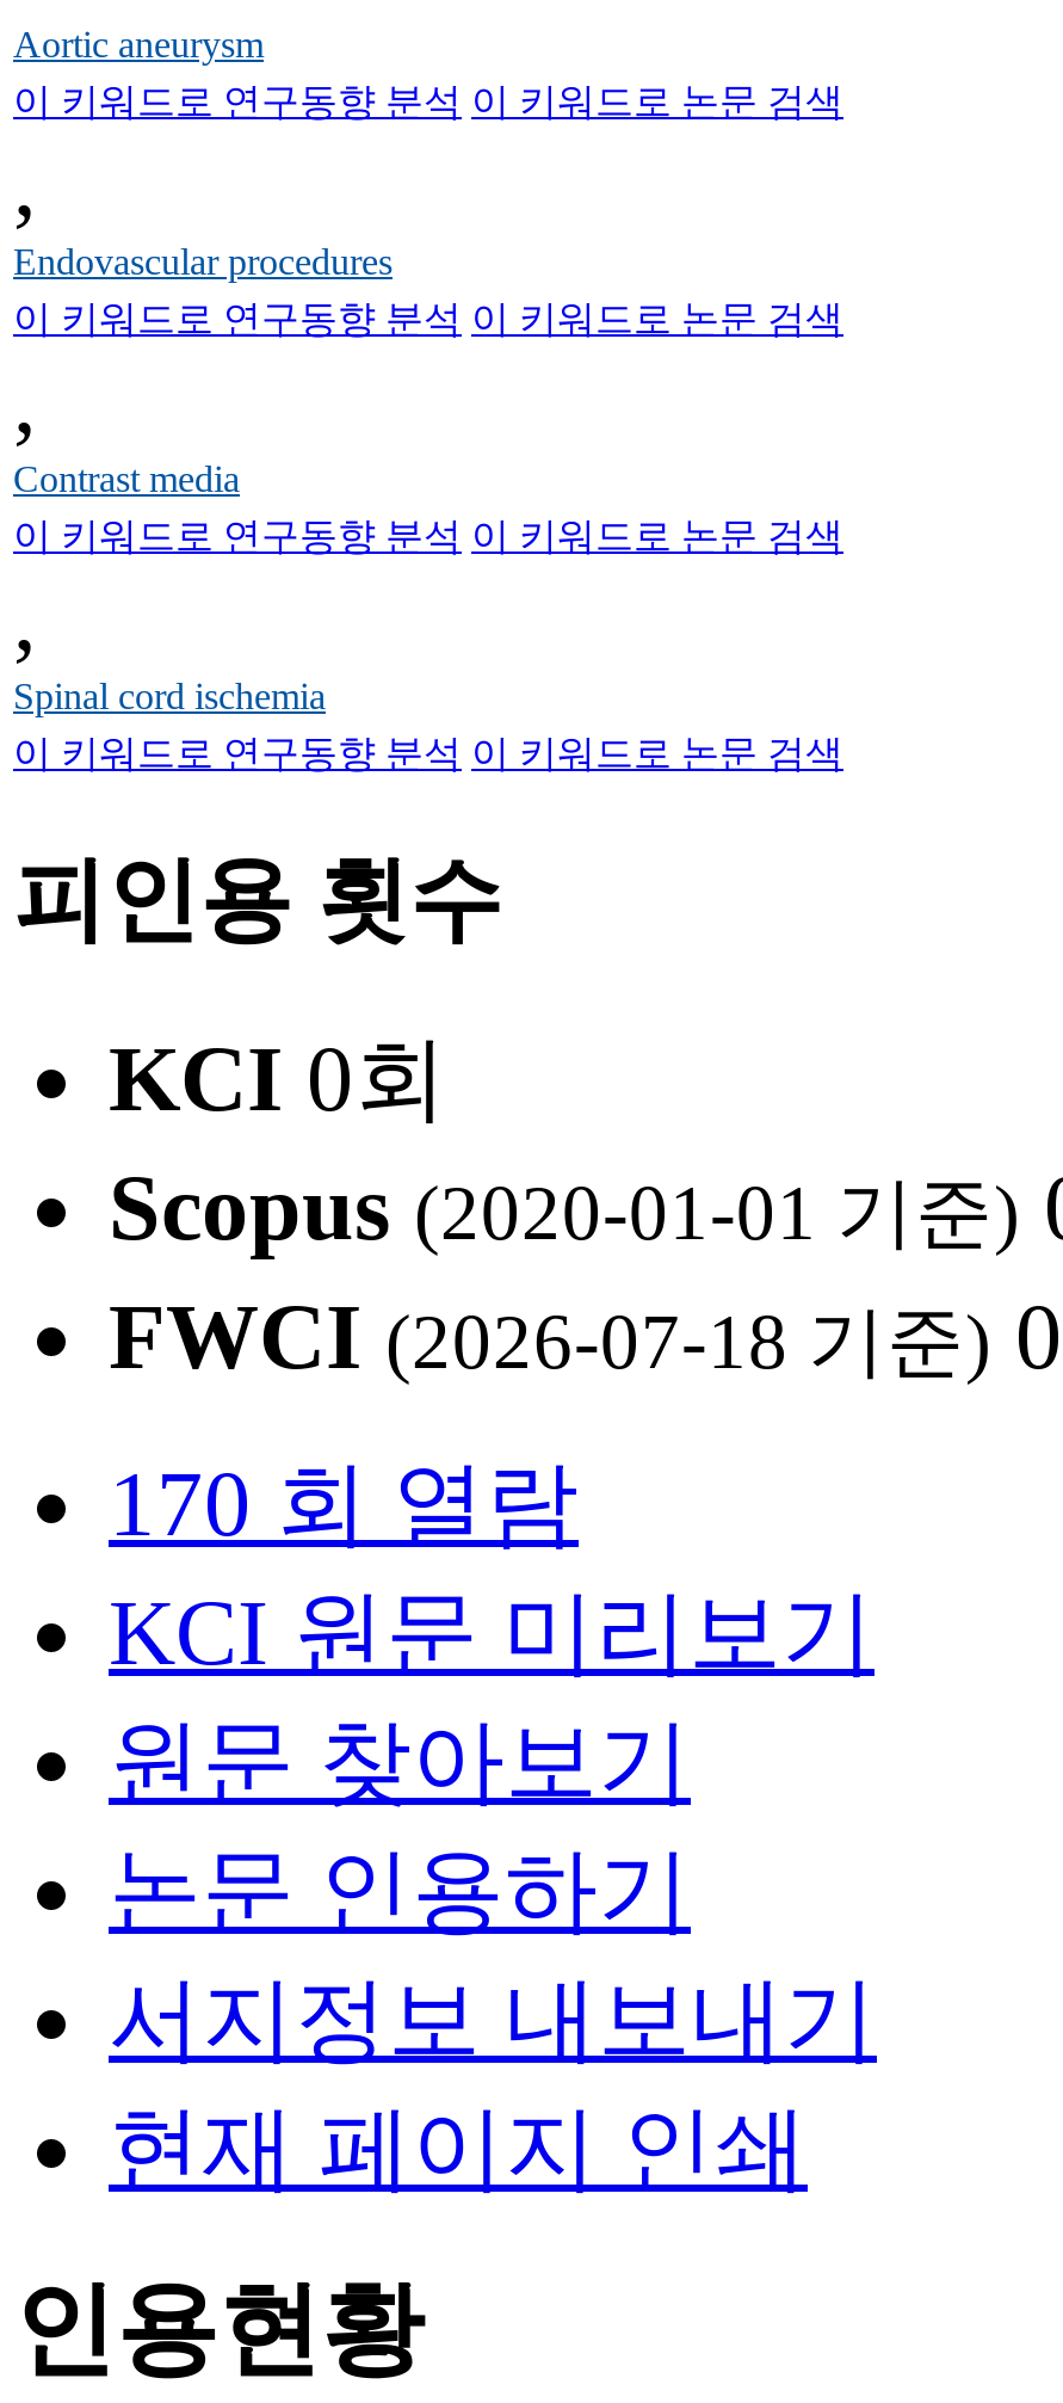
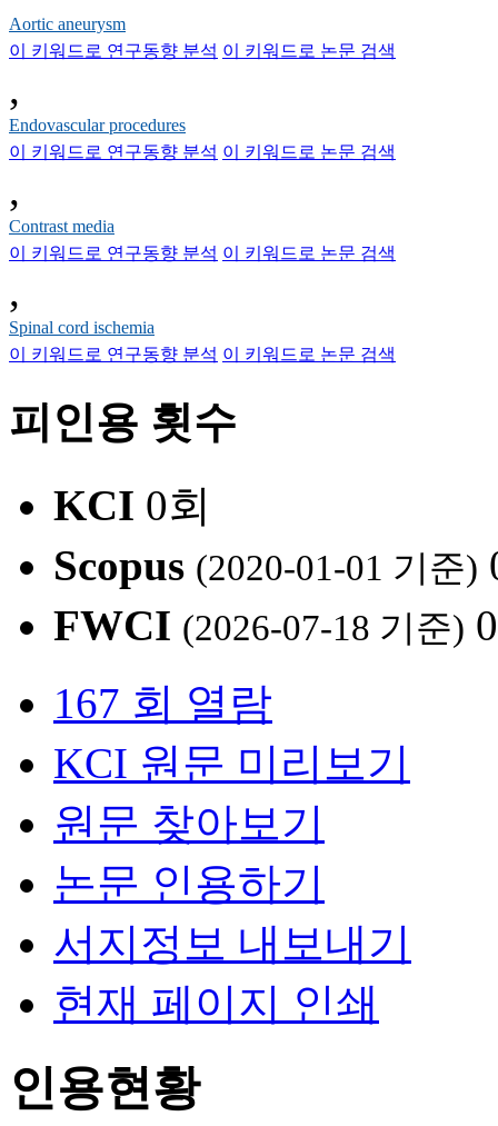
[109,1452,579,1554] 170 회 열람 -> [53,679,272,727] 167 회 열람

